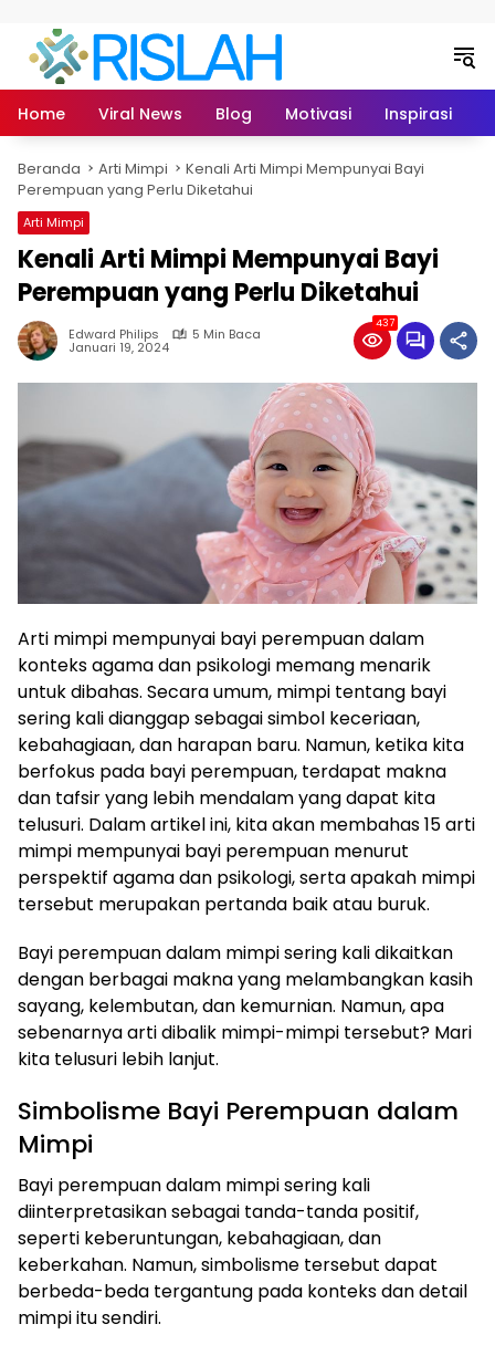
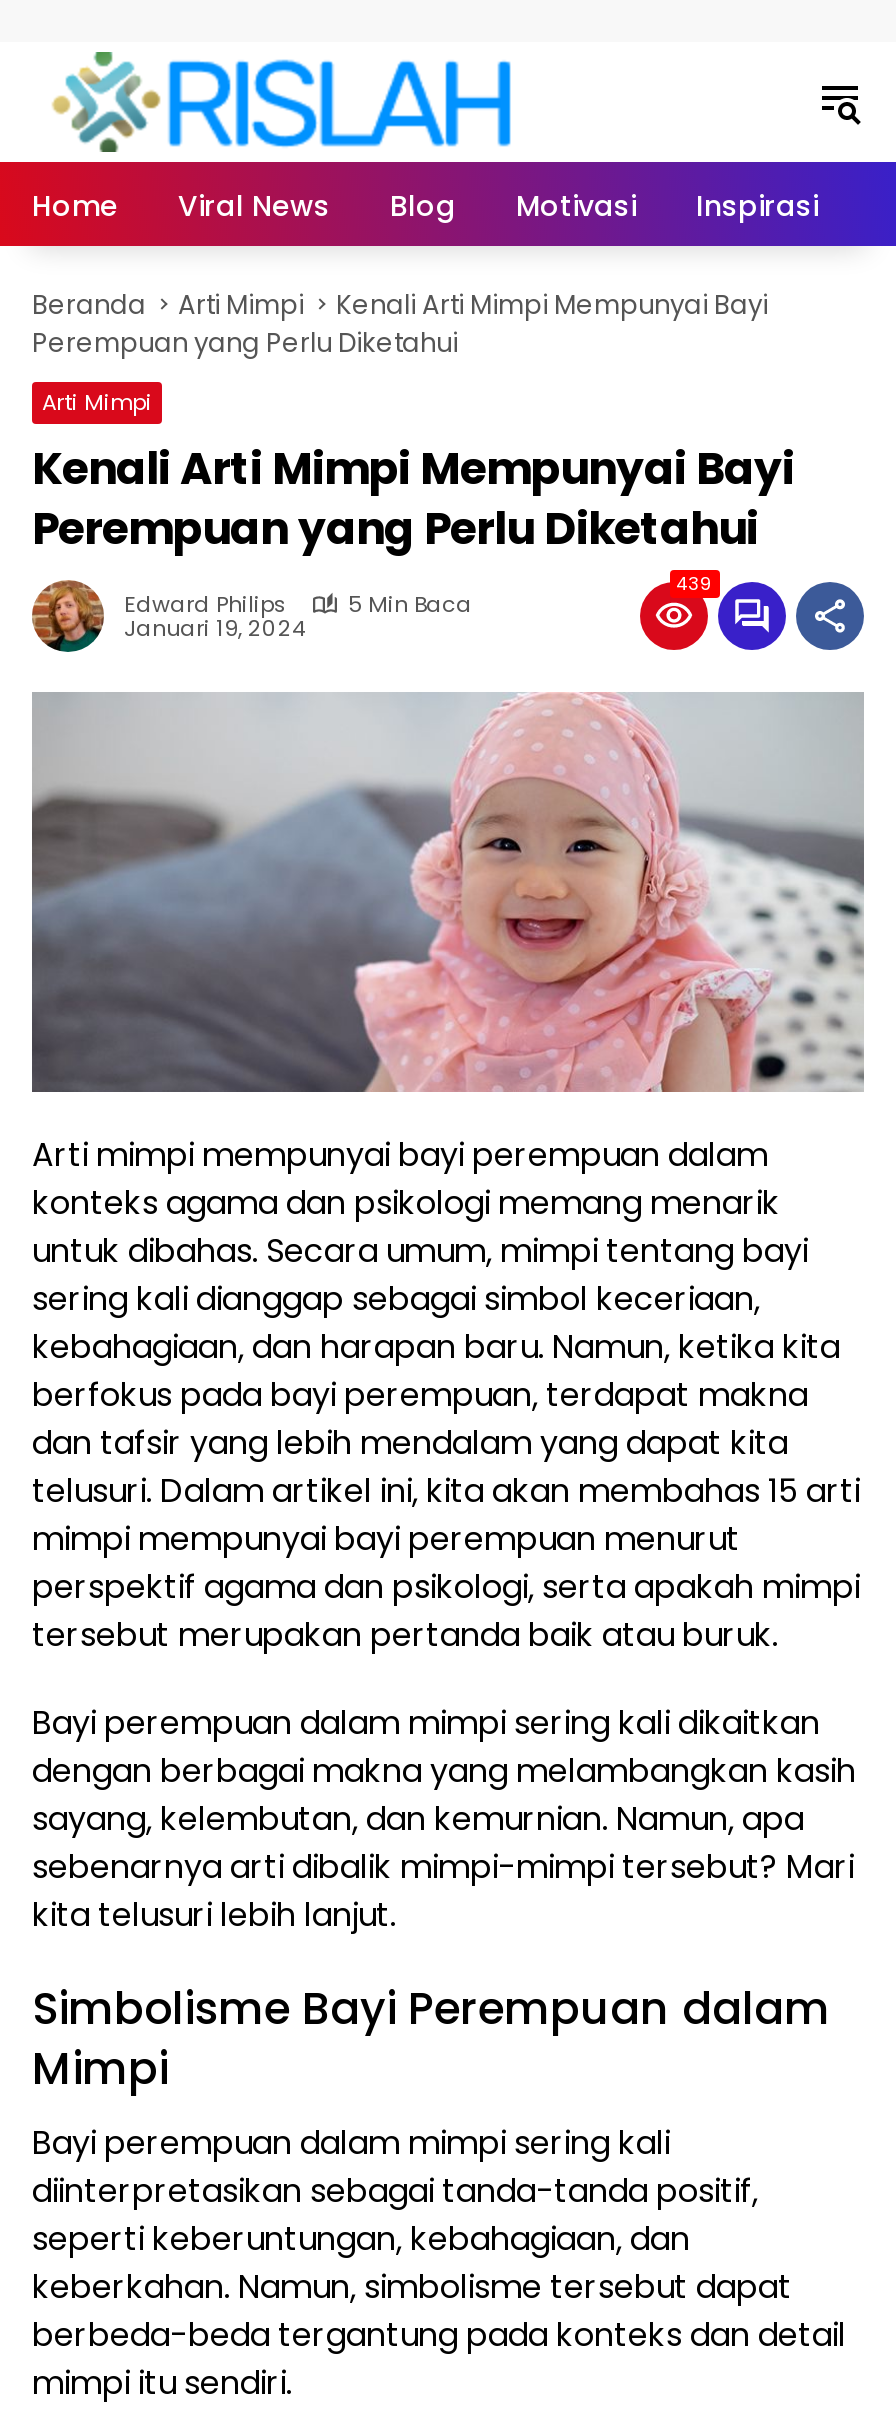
[376,316,394,330] 437 -> [676,572,714,596] 439

